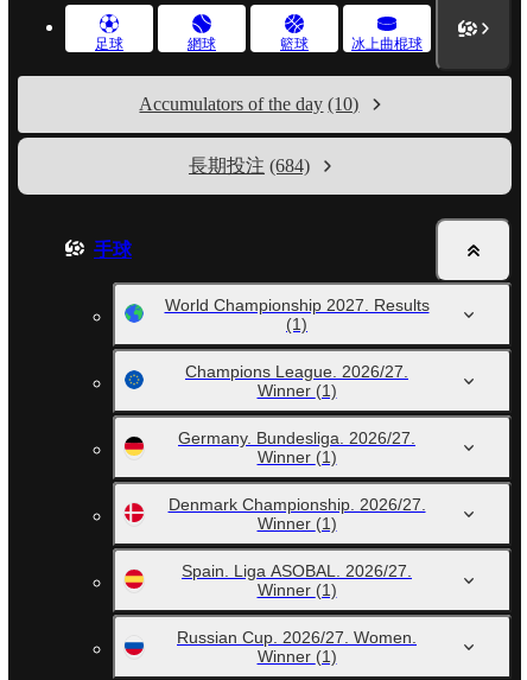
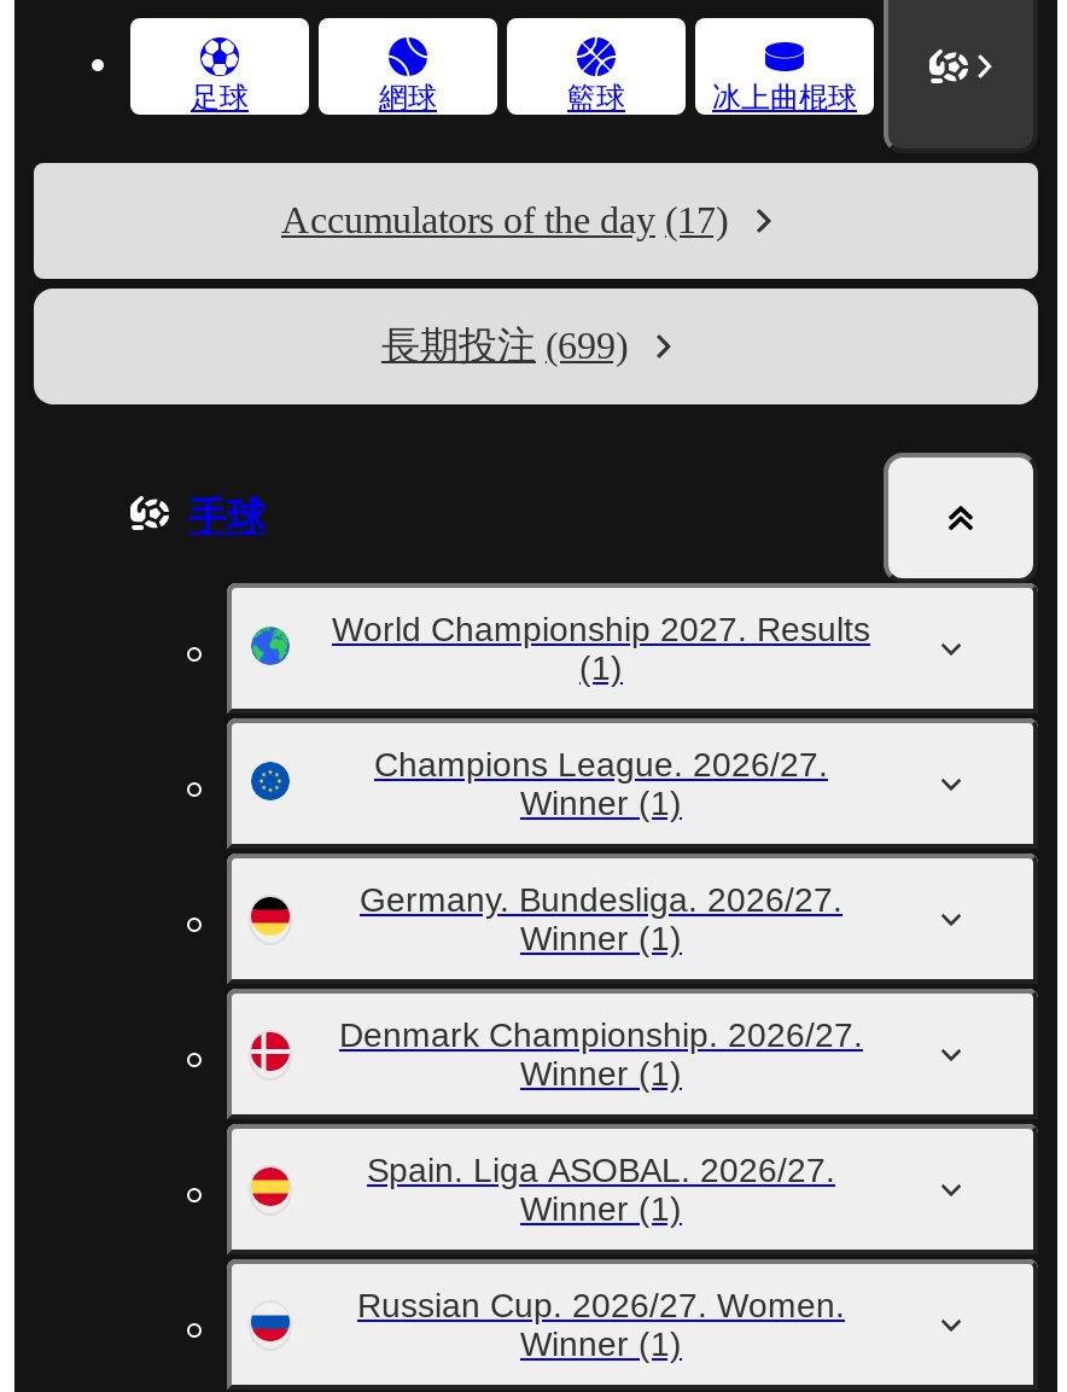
[139,94,359,114] Accumulators of the day (10) -> [281,199,728,240] Accumulators of the day (17)
[189,155,310,176] 長期投注 (684) -> [381,325,628,366] 長期投注 (699)

